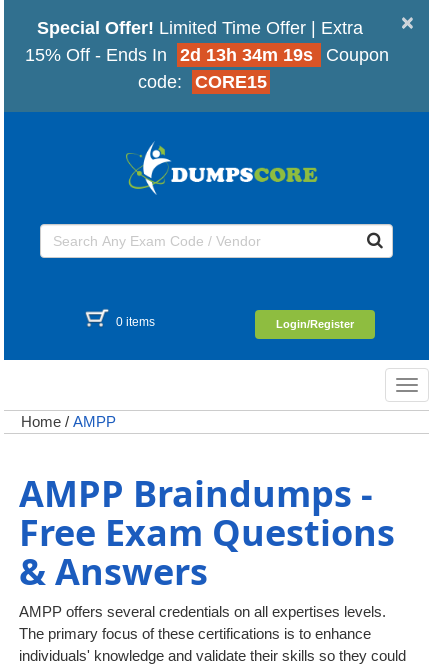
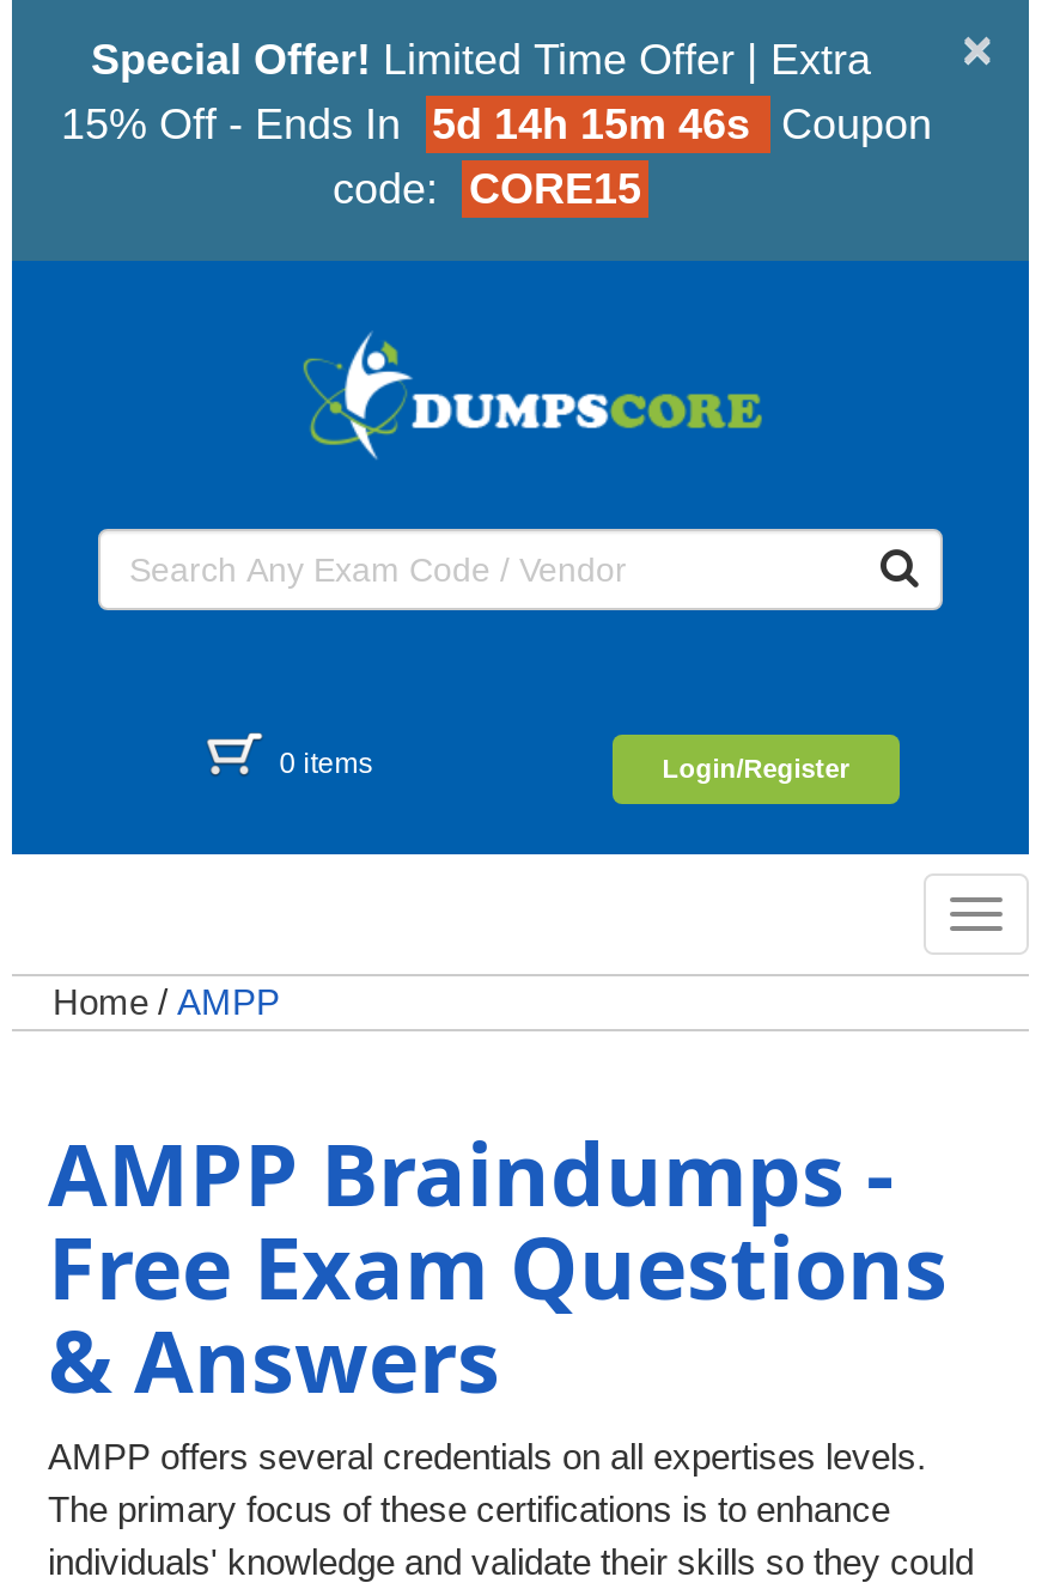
[24,45,388,65] 15% Off - Ends In 2d 13h 34m 19s Coupon -> [61,101,932,148] 15% Off - Ends In 5d 14h 15m 46s Coupon

